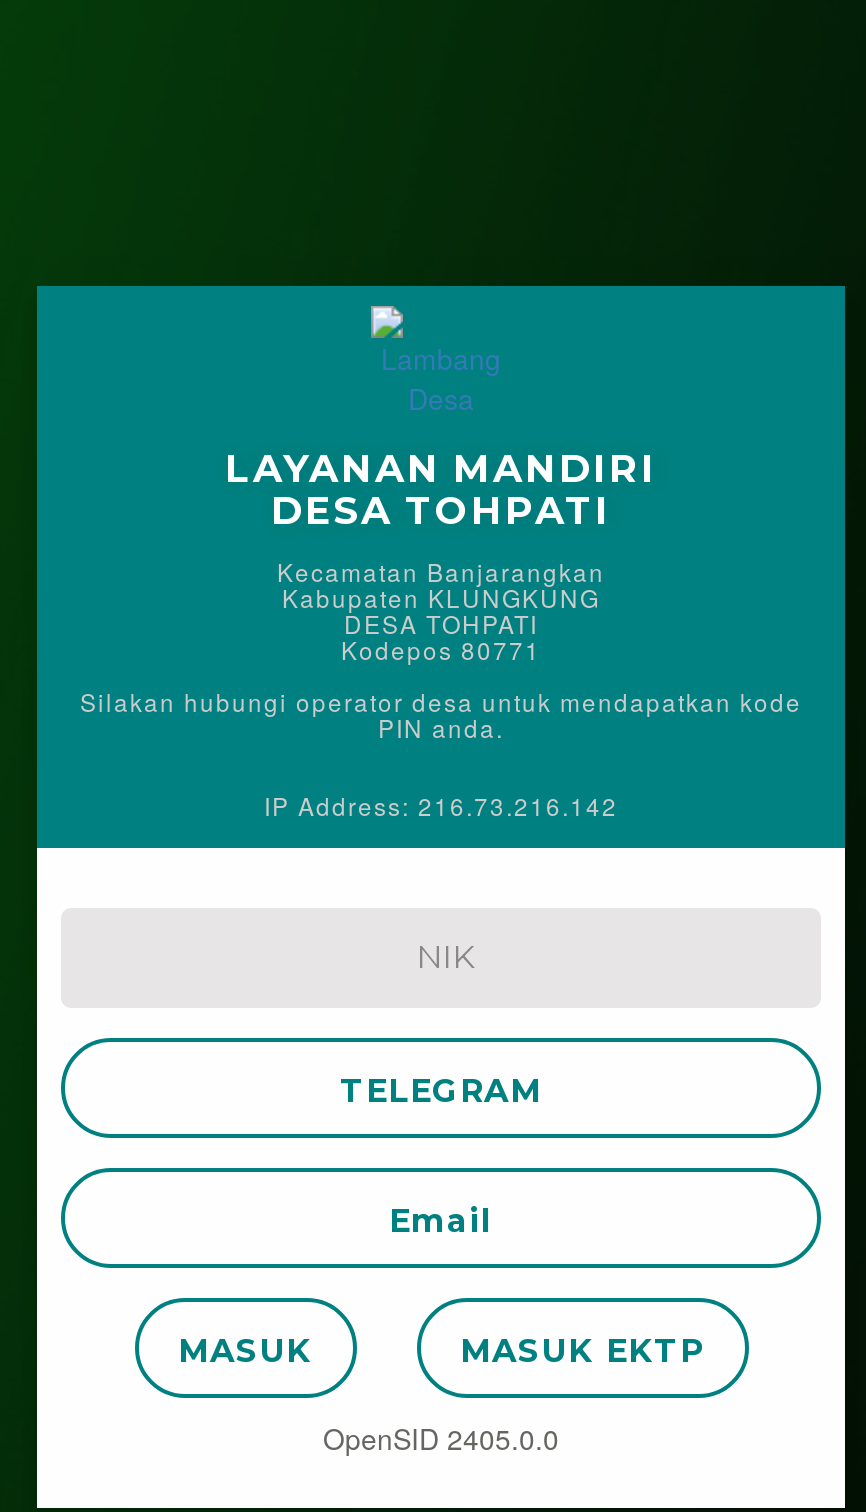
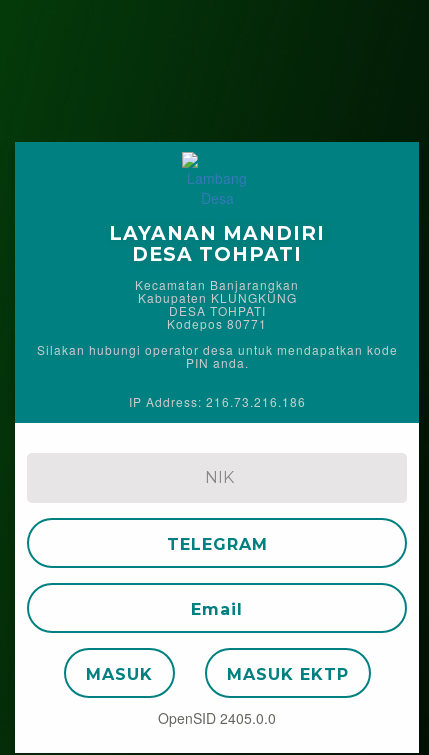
[264,787,618,821] IP Address: 216.73.216.142 -> [128,392,305,409] IP Address: 216.73.216.186

